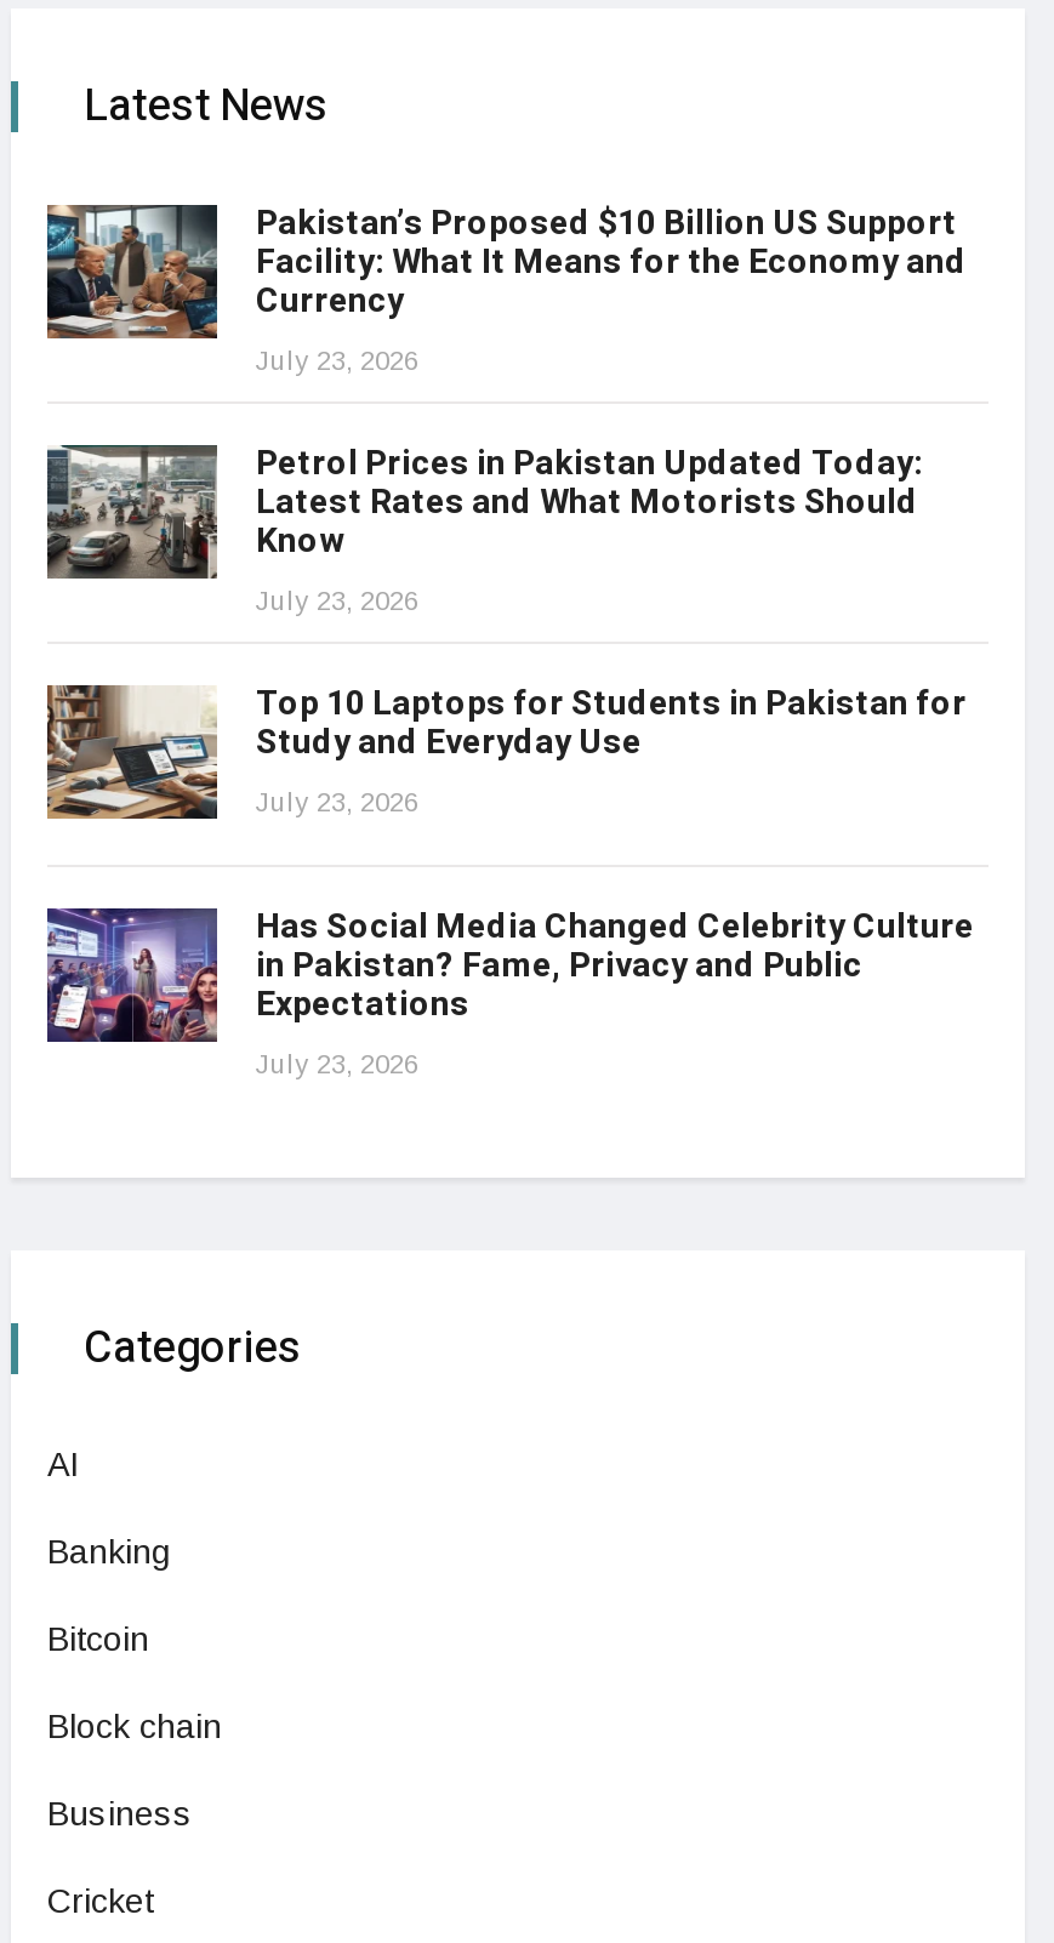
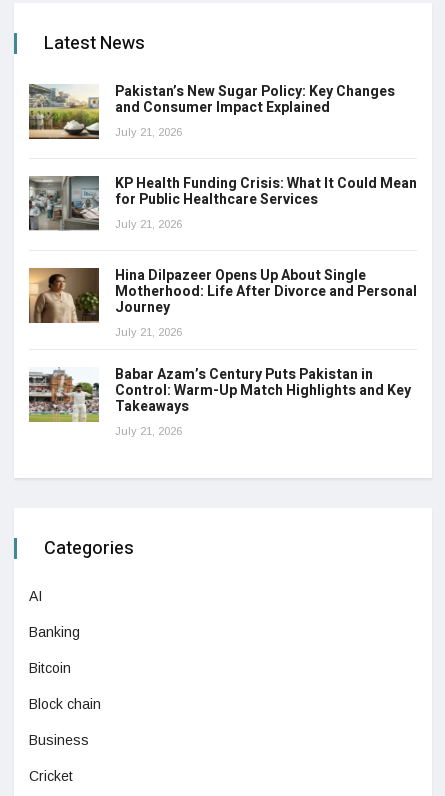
[45,196,967,373] [image] | Pakistan’s Proposed $10 Billion US Support | Facility: What It Means for the Economy and | Currency | July 23, 2026 -> [28,81,395,140] [image] | Pakistan’s New Sugar Policy: Key Changes | and Consumer Impact Explained | July 21, 2026
[47,436,923,613] [image] | Petrol Prices in Pakistan Updated Today: | Latest Rates and What Motorists Should | Know | July 23, 2026 -> [29,173,417,232] [image] | KP Health Funding Crisis: What It Could Mean | for Public Healthcare Services | July 21, 2026
[45,666,967,821] [image] | Top 10 Laptops for Students in Pakistan for | Study and Everyday Use | July 23, 2026 -> [28,265,417,338] [image] | Hina Dilpazeer Opens Up About Single | Motherhood: Life After Divorce and Personal | Journey | July 21, 2026
[45,900,974,1077] [image] | Has Social Media Changed Celebrity Culture | in Pakistan? Fame, Privacy and Public | Expectations | July 23, 2026 -> [28,364,411,437] [image] | Babar Azam’s Century Puts Pakistan in | Control: Warm-Up Match Highlights and Key | Takeaways | July 21, 2026

